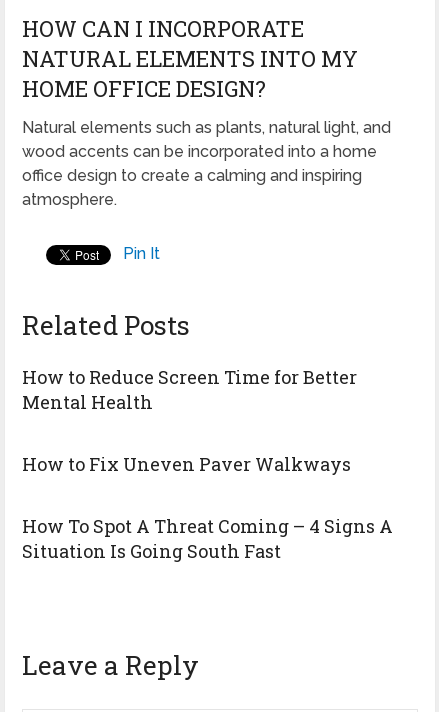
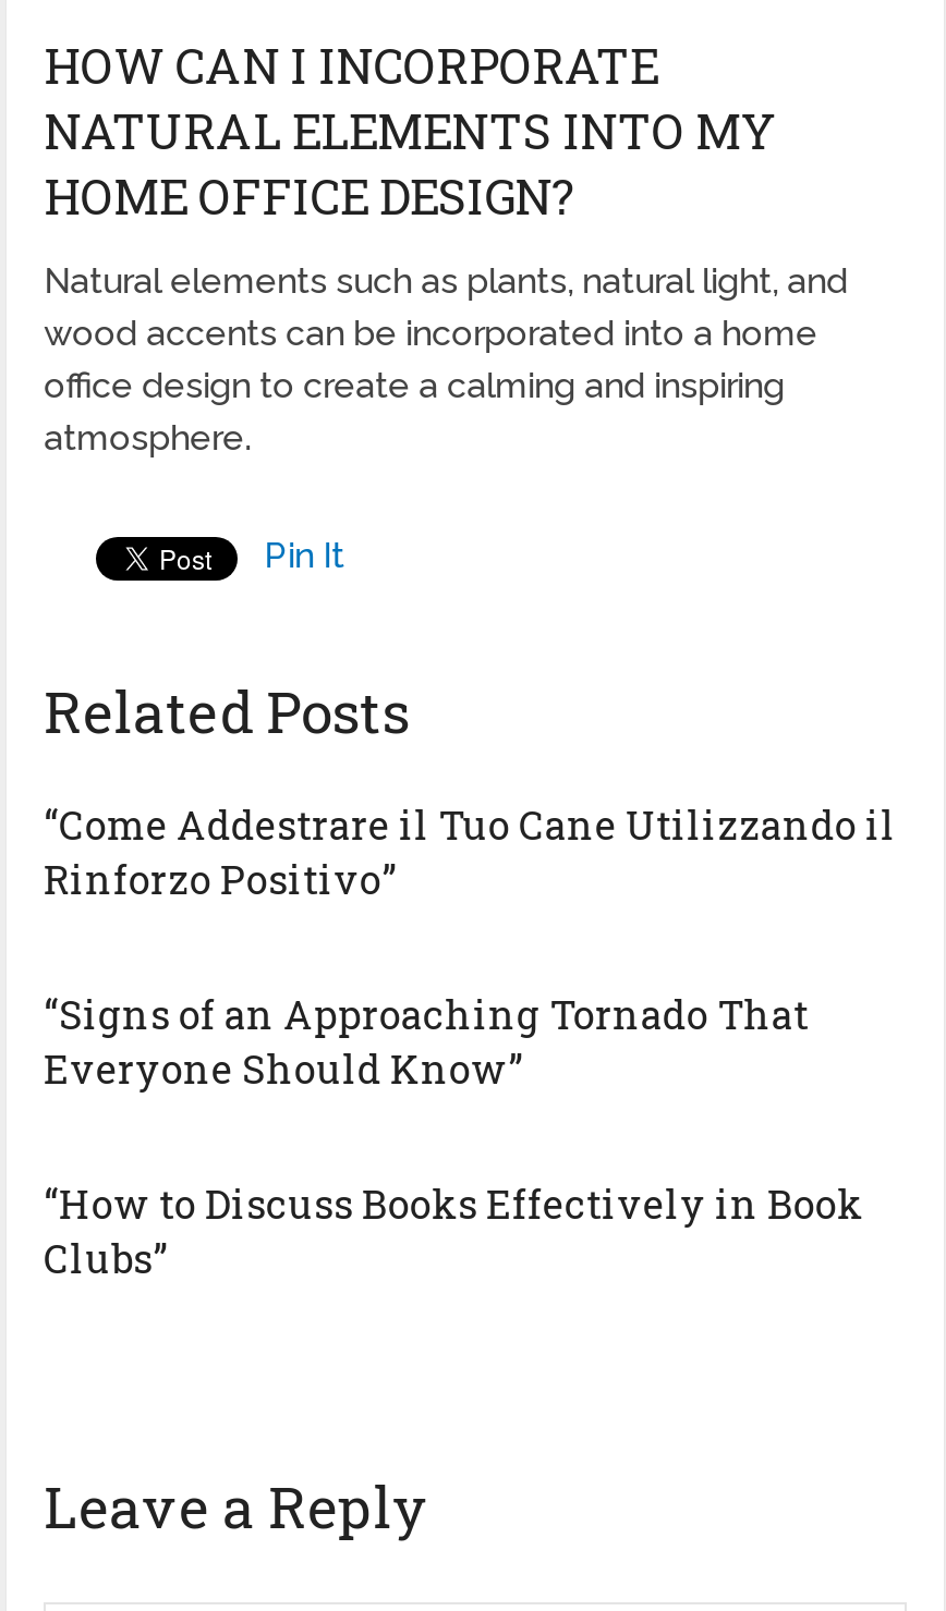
[22,365,357,414] How to Reduce Screen Time for Better | Mental Health -> [44,799,896,906] “Come Addestrare il Tuo Cane Utilizzando il | Rinforzo Positivo”
[22,452,351,476] How to Fix Uneven Paver Walkways -> [44,988,809,1095] “Signs of an Approaching Tornado That | Everyone Should Know”
[22,514,393,563] How To Spot A Threat Coming – 4 Signs A | Situation Is Going South Fast -> [44,1178,863,1285] “How to Discuss Books Effectively in Book | Clubs”

